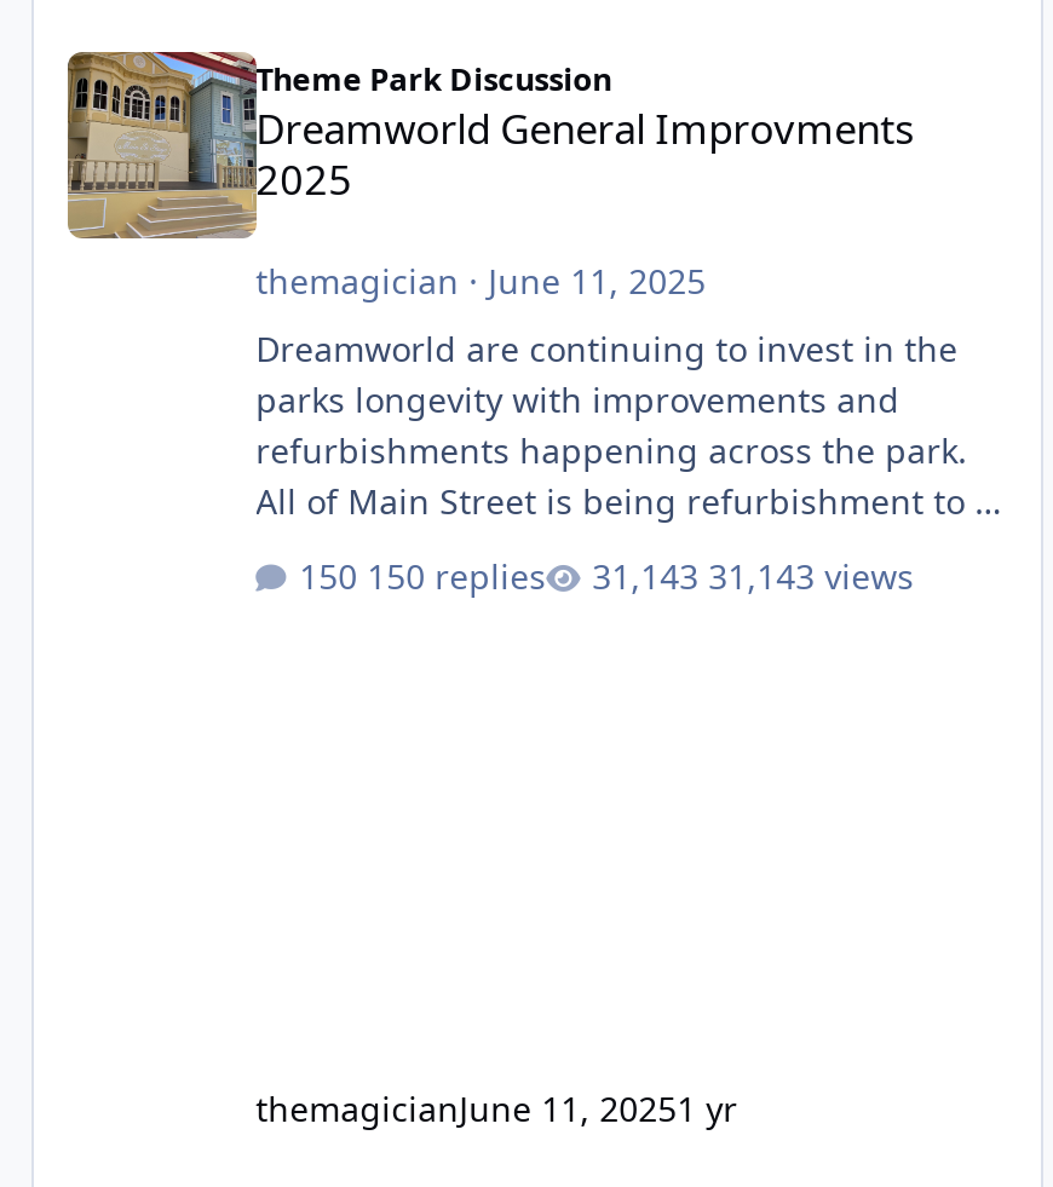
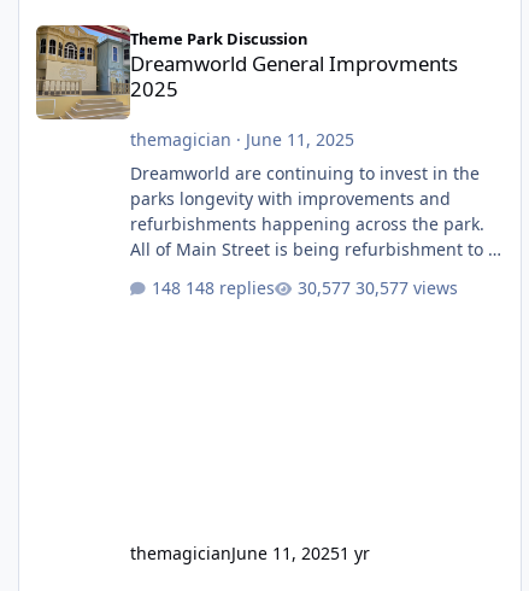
[367,554,546,600] 150 replies -> [185,276,274,299] 148 replies
[709,554,914,600] 31,143 views -> [355,276,458,299] 30,577 views

